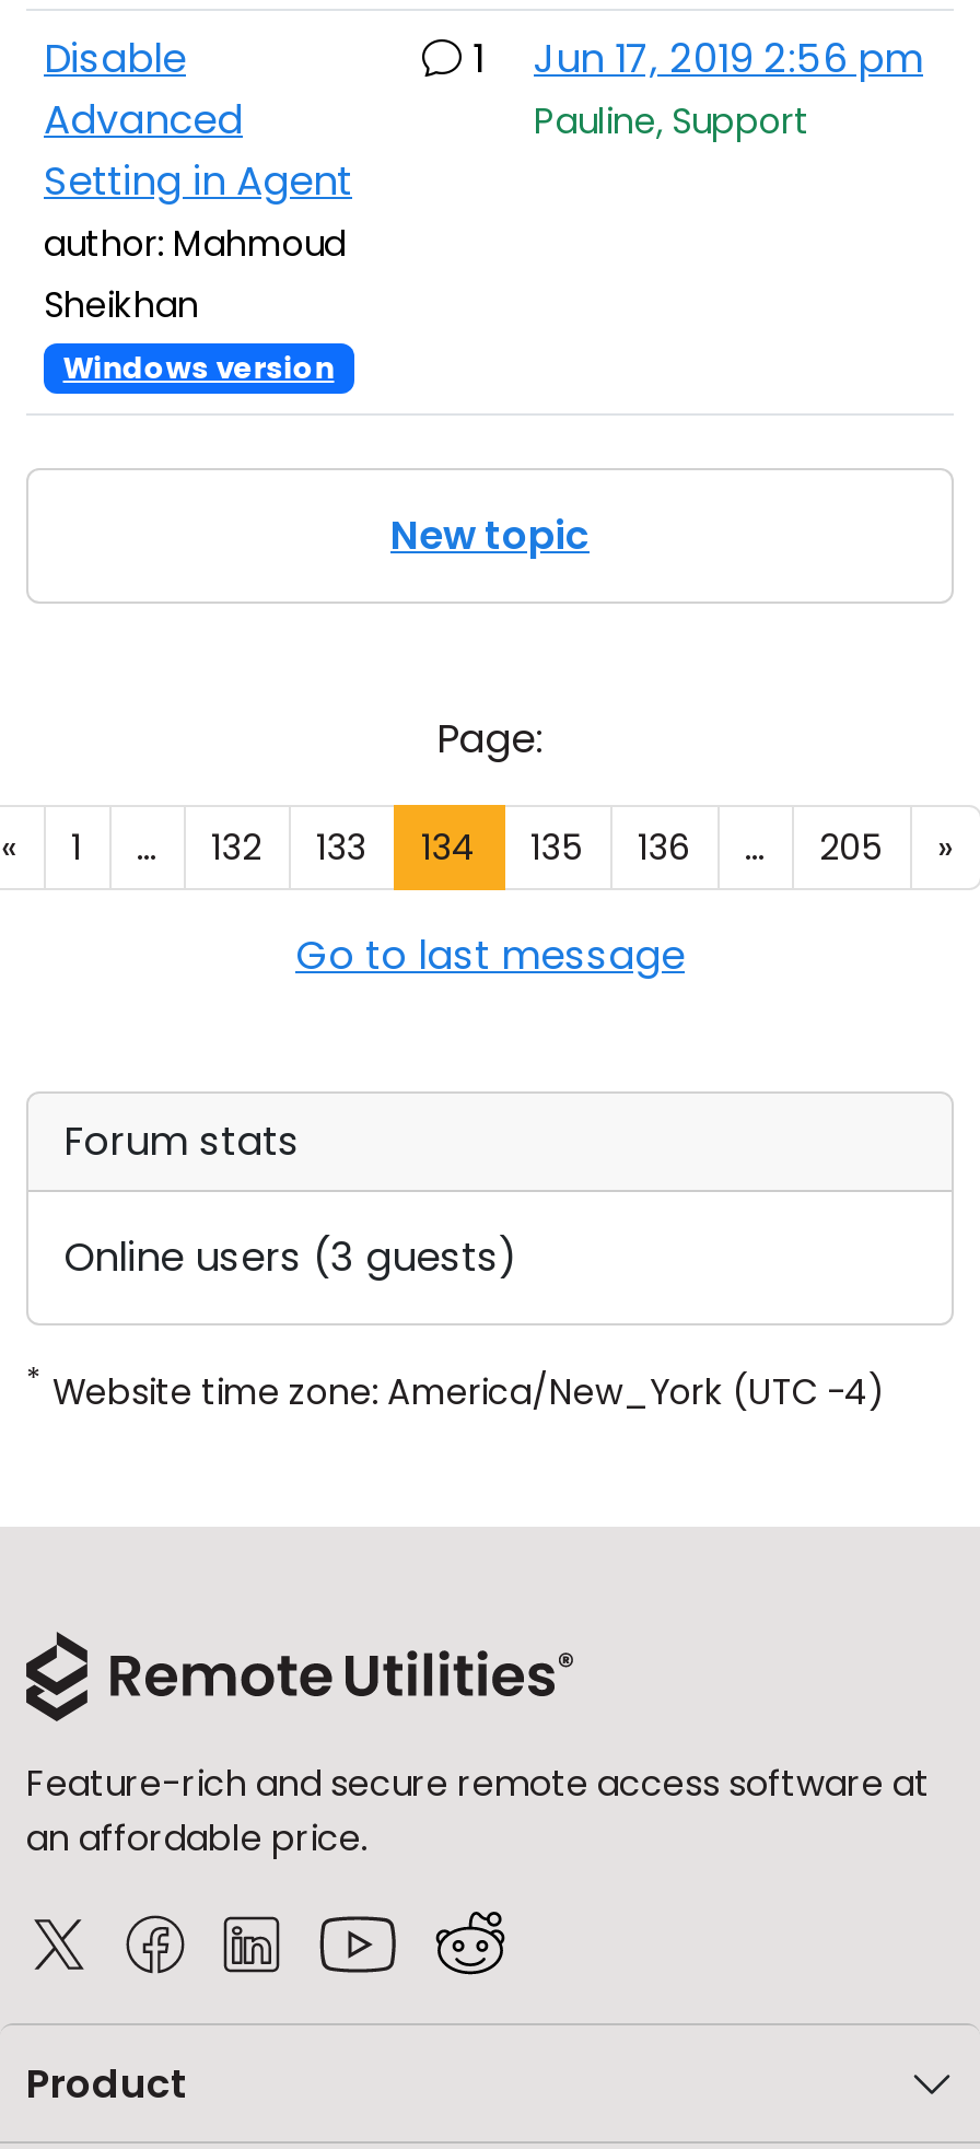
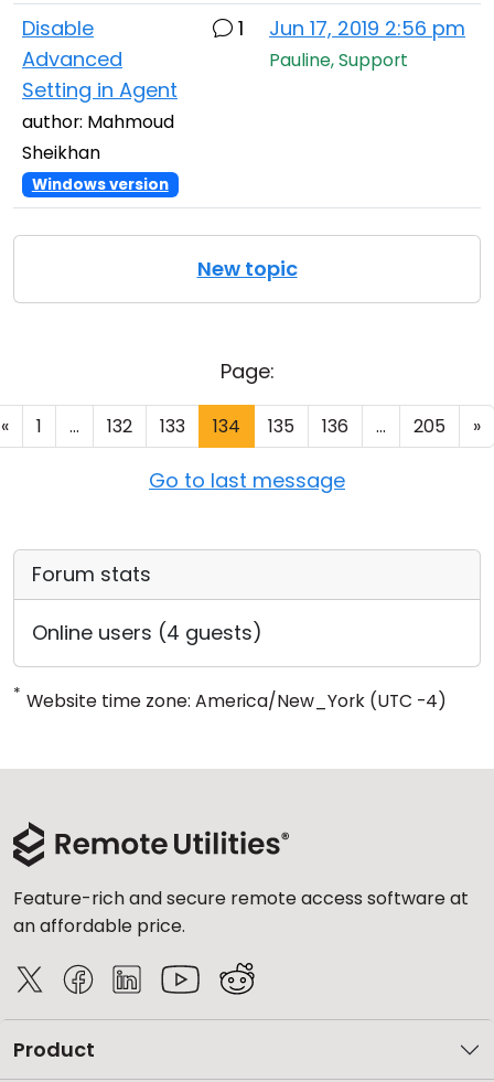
[63,1229,518,1284] Online users (3 guests) -> [32,619,262,646] Online users (4 guests)

